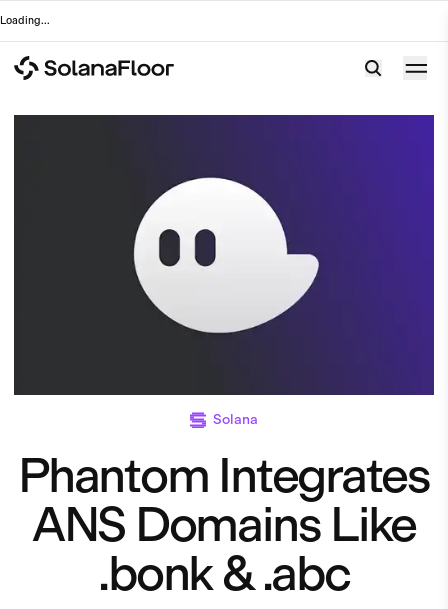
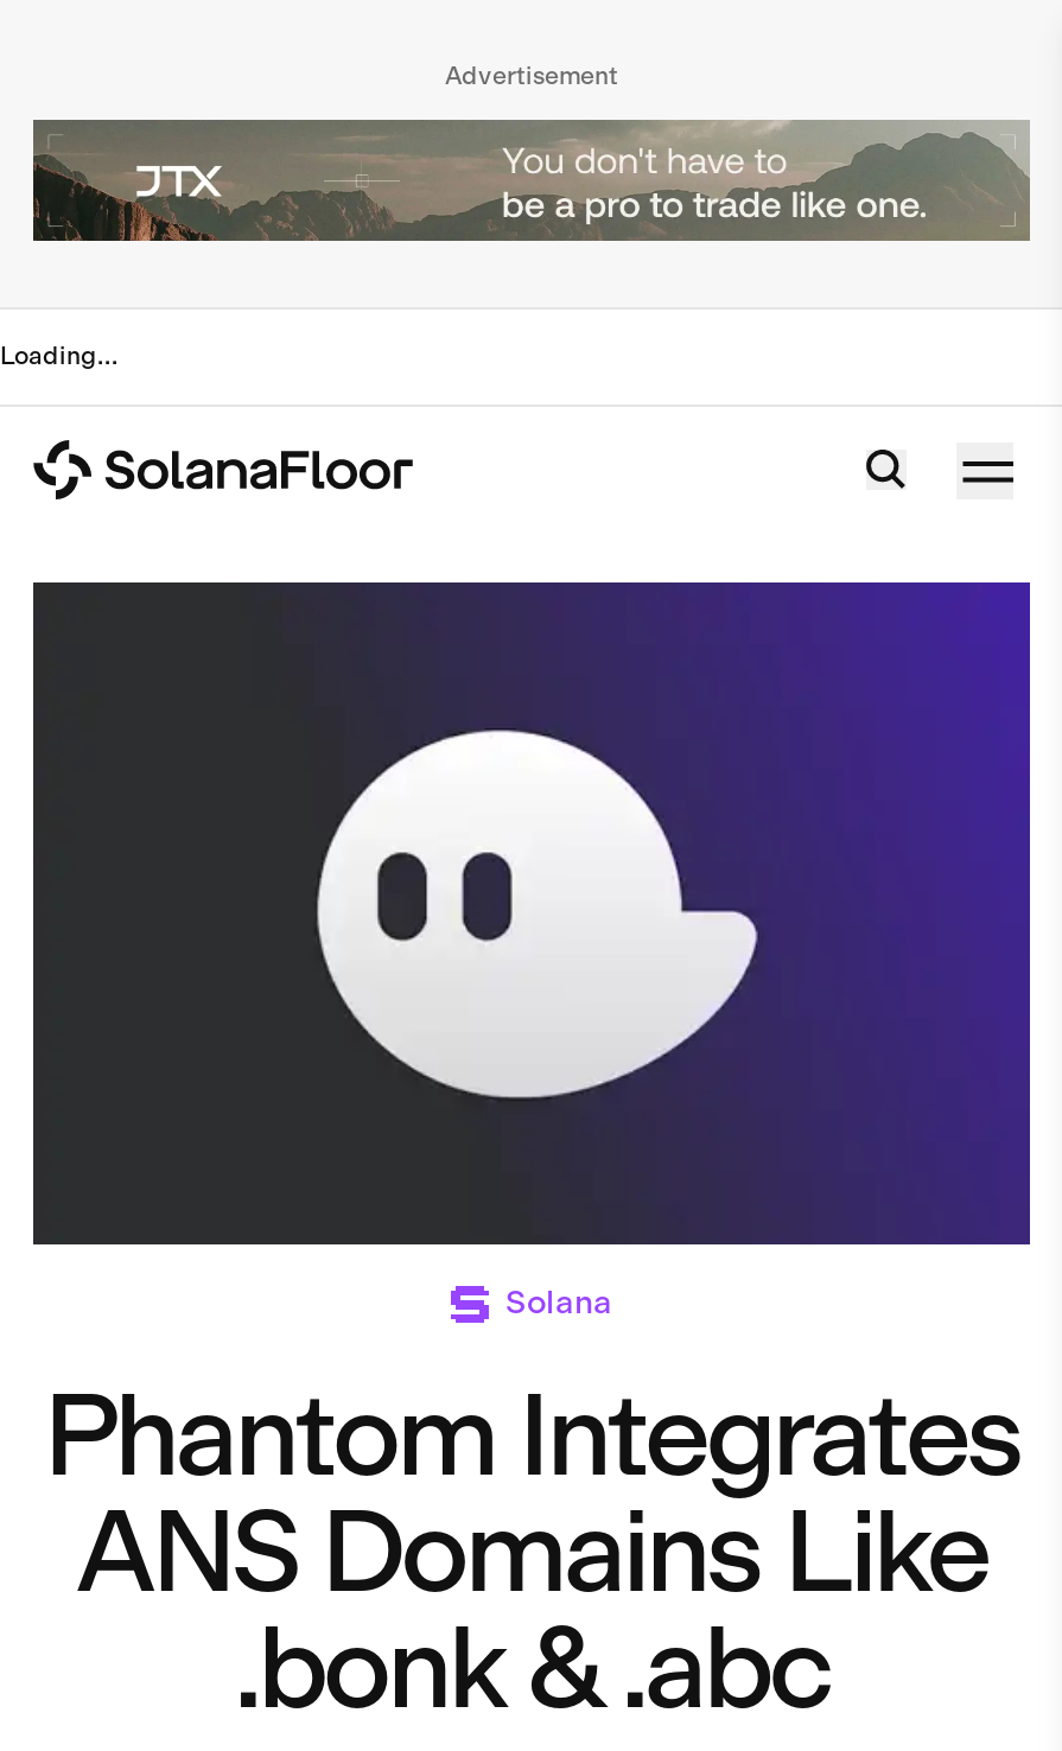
none -> [31,117,1032,243] [image]
none -> [445,61,618,91] Advertisement

